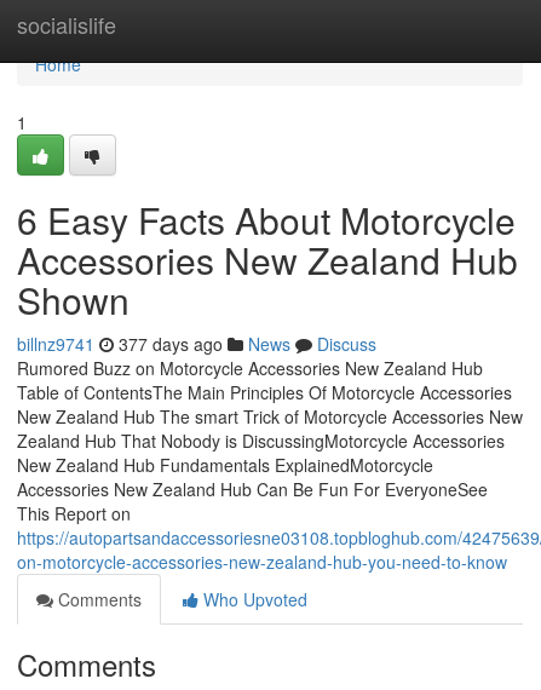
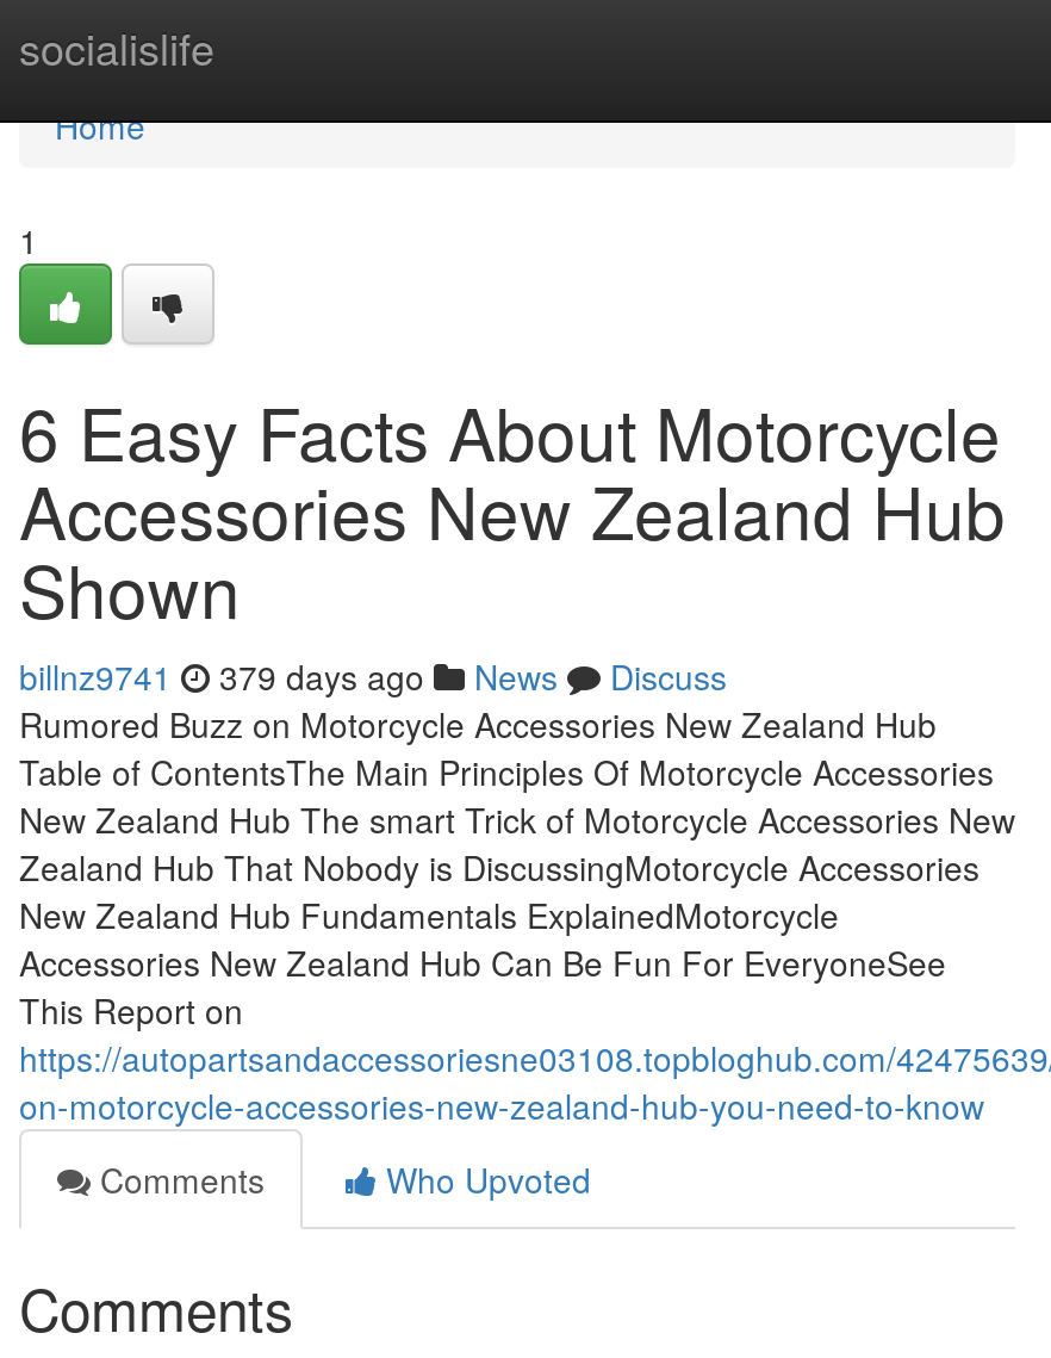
[17,332,376,356] billnz9741 377 days ago News Discuss -> [19,652,727,700] billnz9741 379 days ago News Discuss

